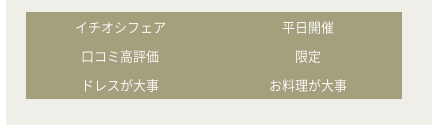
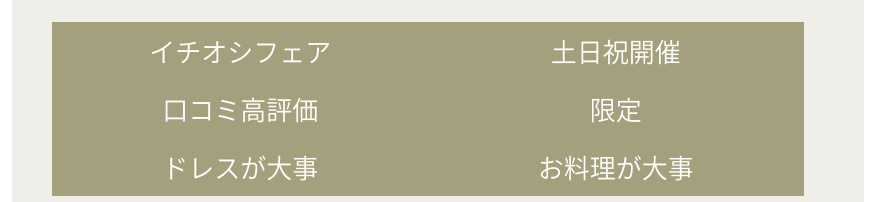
[282,17,334,36] 平日開催 -> [551,31,681,69] 土日祝開催

